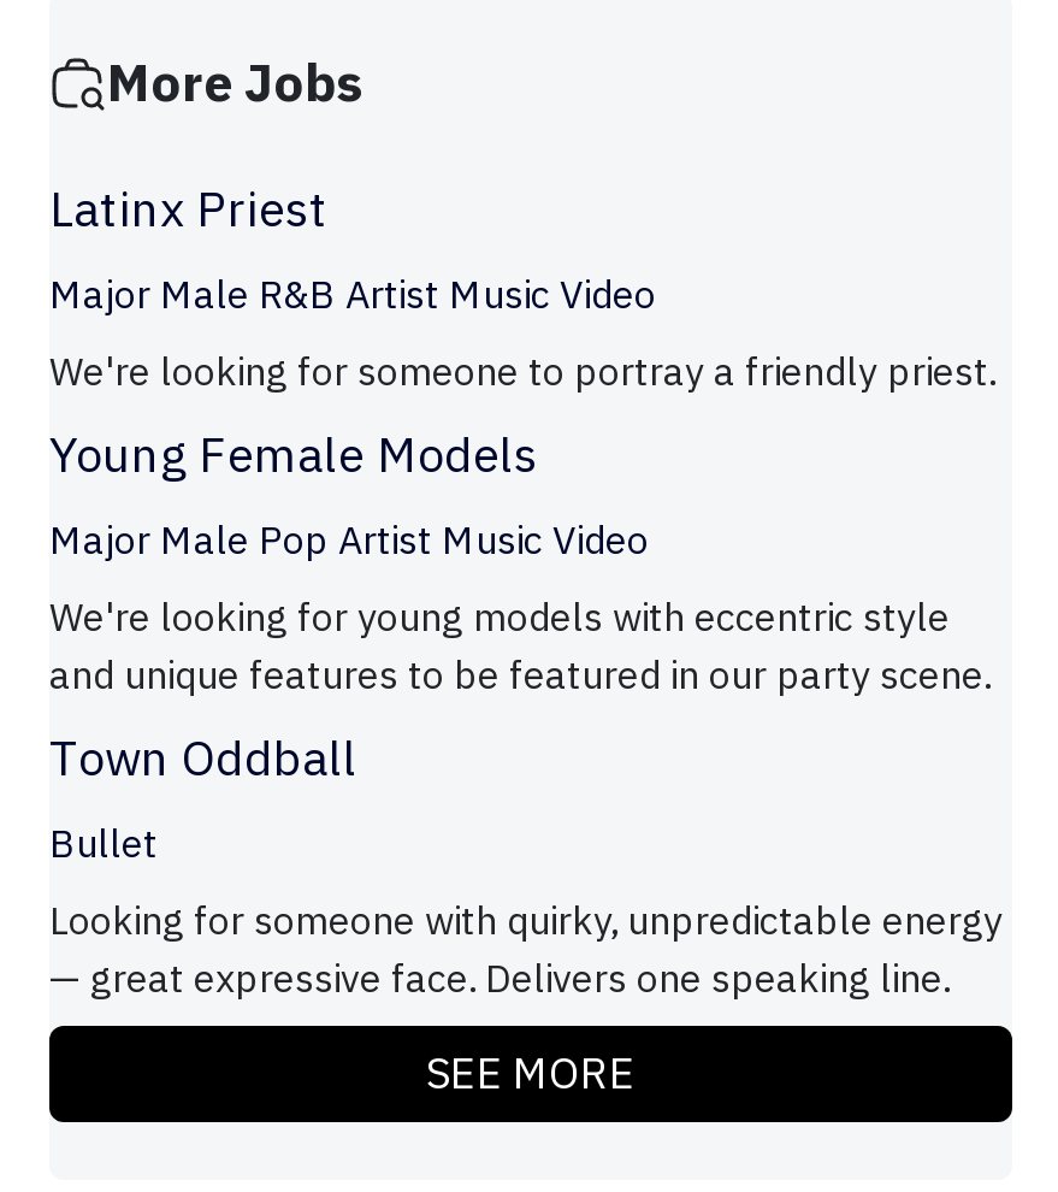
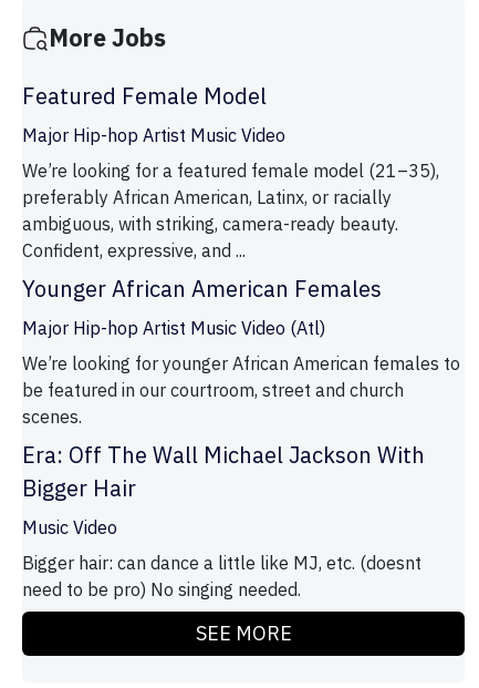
[49,176,656,318] Latinx Priest | Major Male R&B Artist Music Video -> [22,81,285,146] Featured Female Model | Major Hip-hop Artist Music Video
[49,347,995,564] We're looking for someone to portray a friendly priest. | Young Female Models | Major Male Pop Artist Music Video -> [22,160,439,339] We’re looking for a featured female model (21–35), | preferably African American, Latinx, or racially | ambiguous, with striking, camera-ready beauty. | Confident, expressive, and ... | Younger African American Females | Major Hip-hop Artist Music Video (Atl)
[49,593,991,867] We're looking for young models with eccentric style | and unique features to be featured in our party scene. | Town Oddball | Bullet -> [22,353,460,539] We’re looking for younger African American females to | be featured in our courtroom, street and church | scenes. | Era: Off The Wall Michael Jackson With | Bigger Hair | Music Video
[49,896,1003,1002] Looking for someone with quirky, unpredictable energy | — great expressive face. Delivers one speaking line. -> [22,552,421,601] Bigger hair: can dance a little like MJ, etc. (doesnt | need to be pro) No singing needed.

